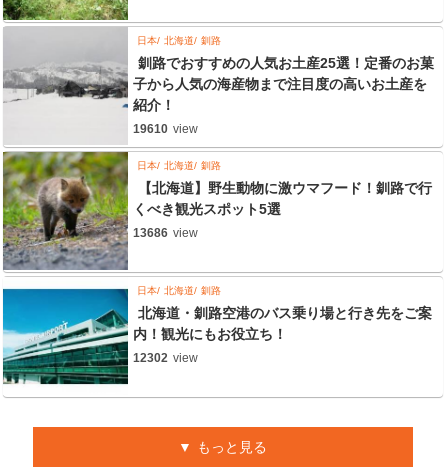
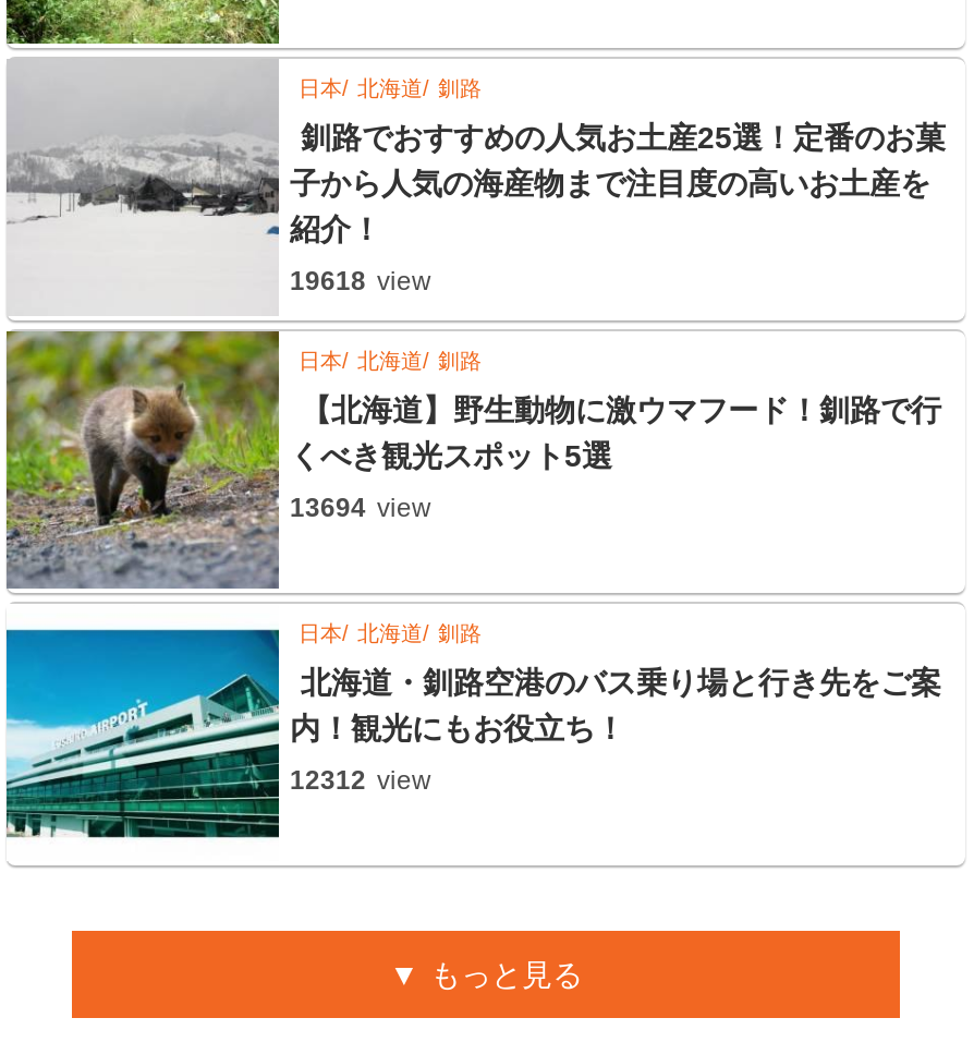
[133,122,198,136] 19610 view -> [290,266,431,297] 19618 view
[133,226,198,240] 13686 view -> [290,493,431,524] 13694 view
[133,351,198,365] 12302 view -> [290,766,431,796] 12312 view

